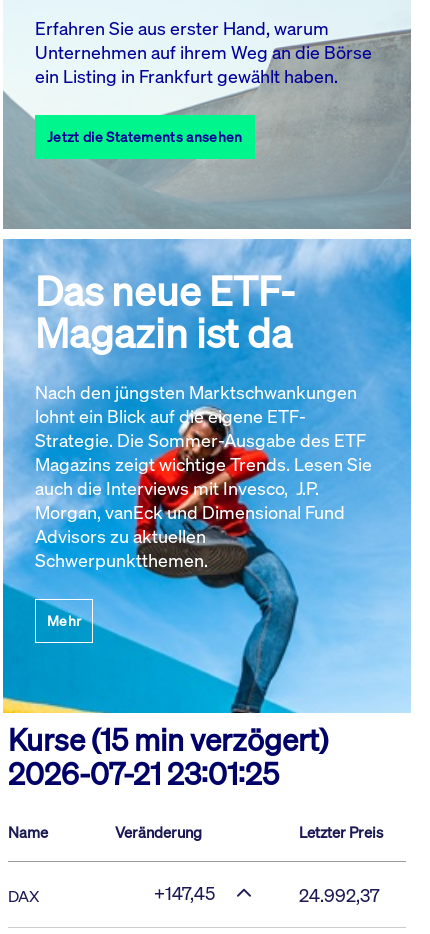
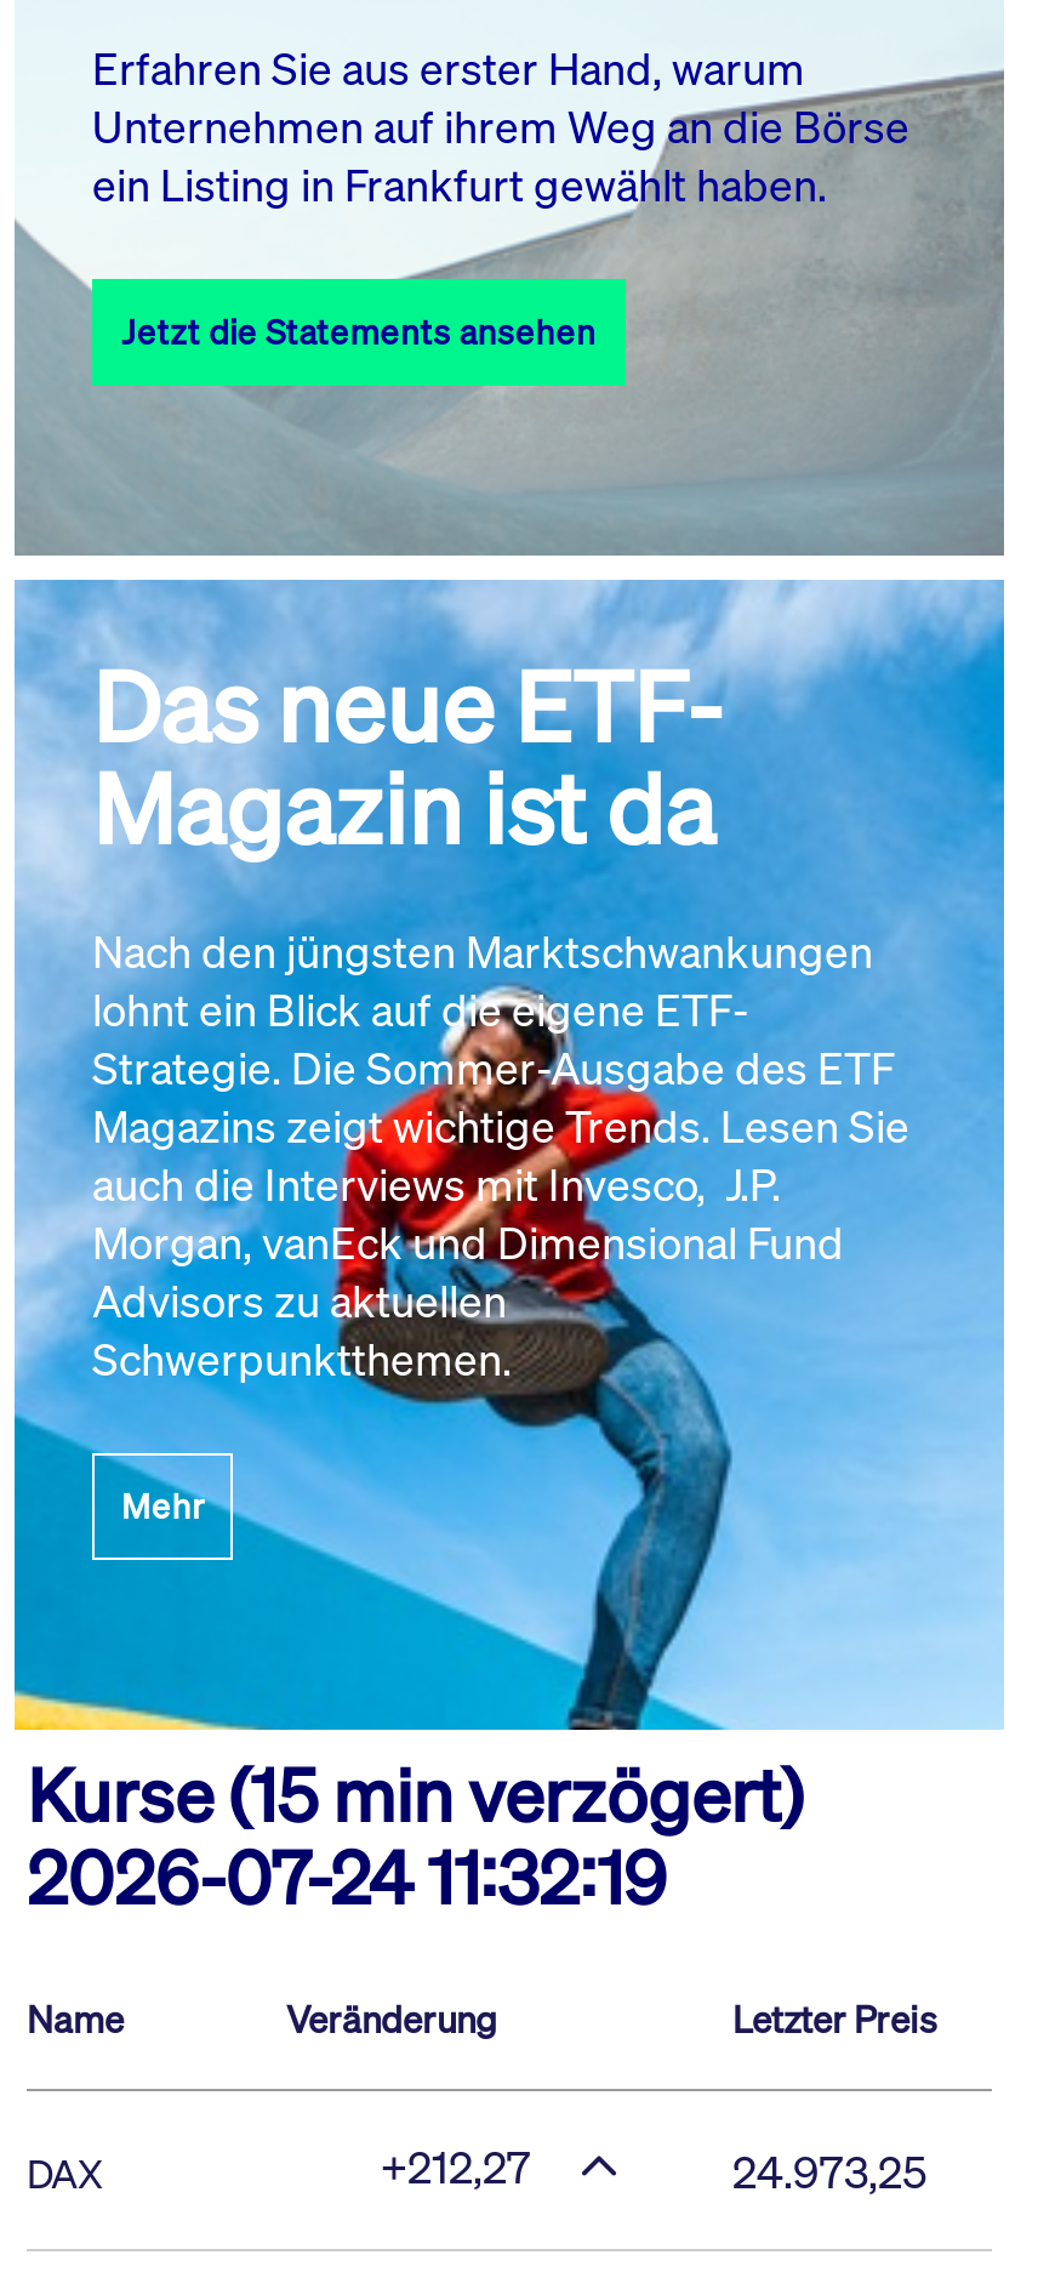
[8,754,279,794] 2026-07-21 23:01:25 -> [27,1829,667,1926] 2026-07-24 11:32:19
[154,881,215,905] +147,45 -> [381,2137,531,2196] +212,27
[299,883,380,907] 24.992,37 -> [732,2142,926,2200] 24.973,25

